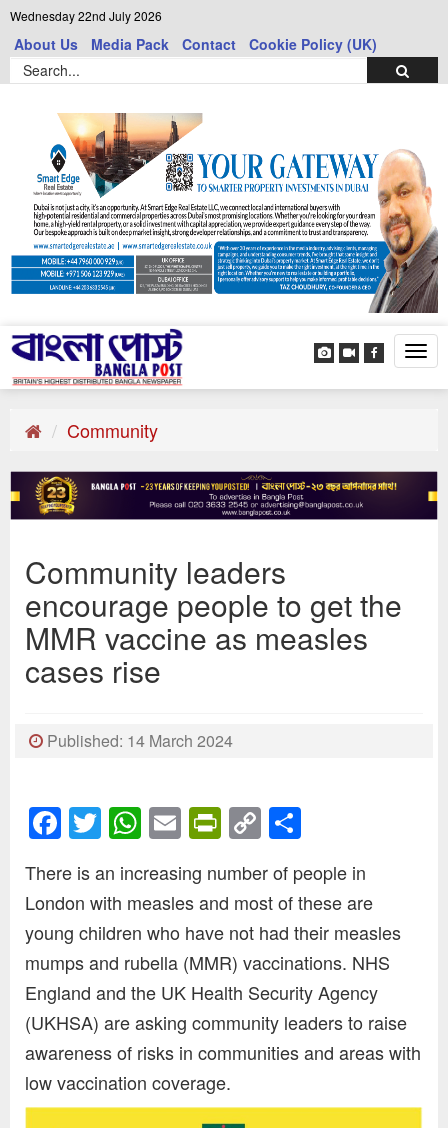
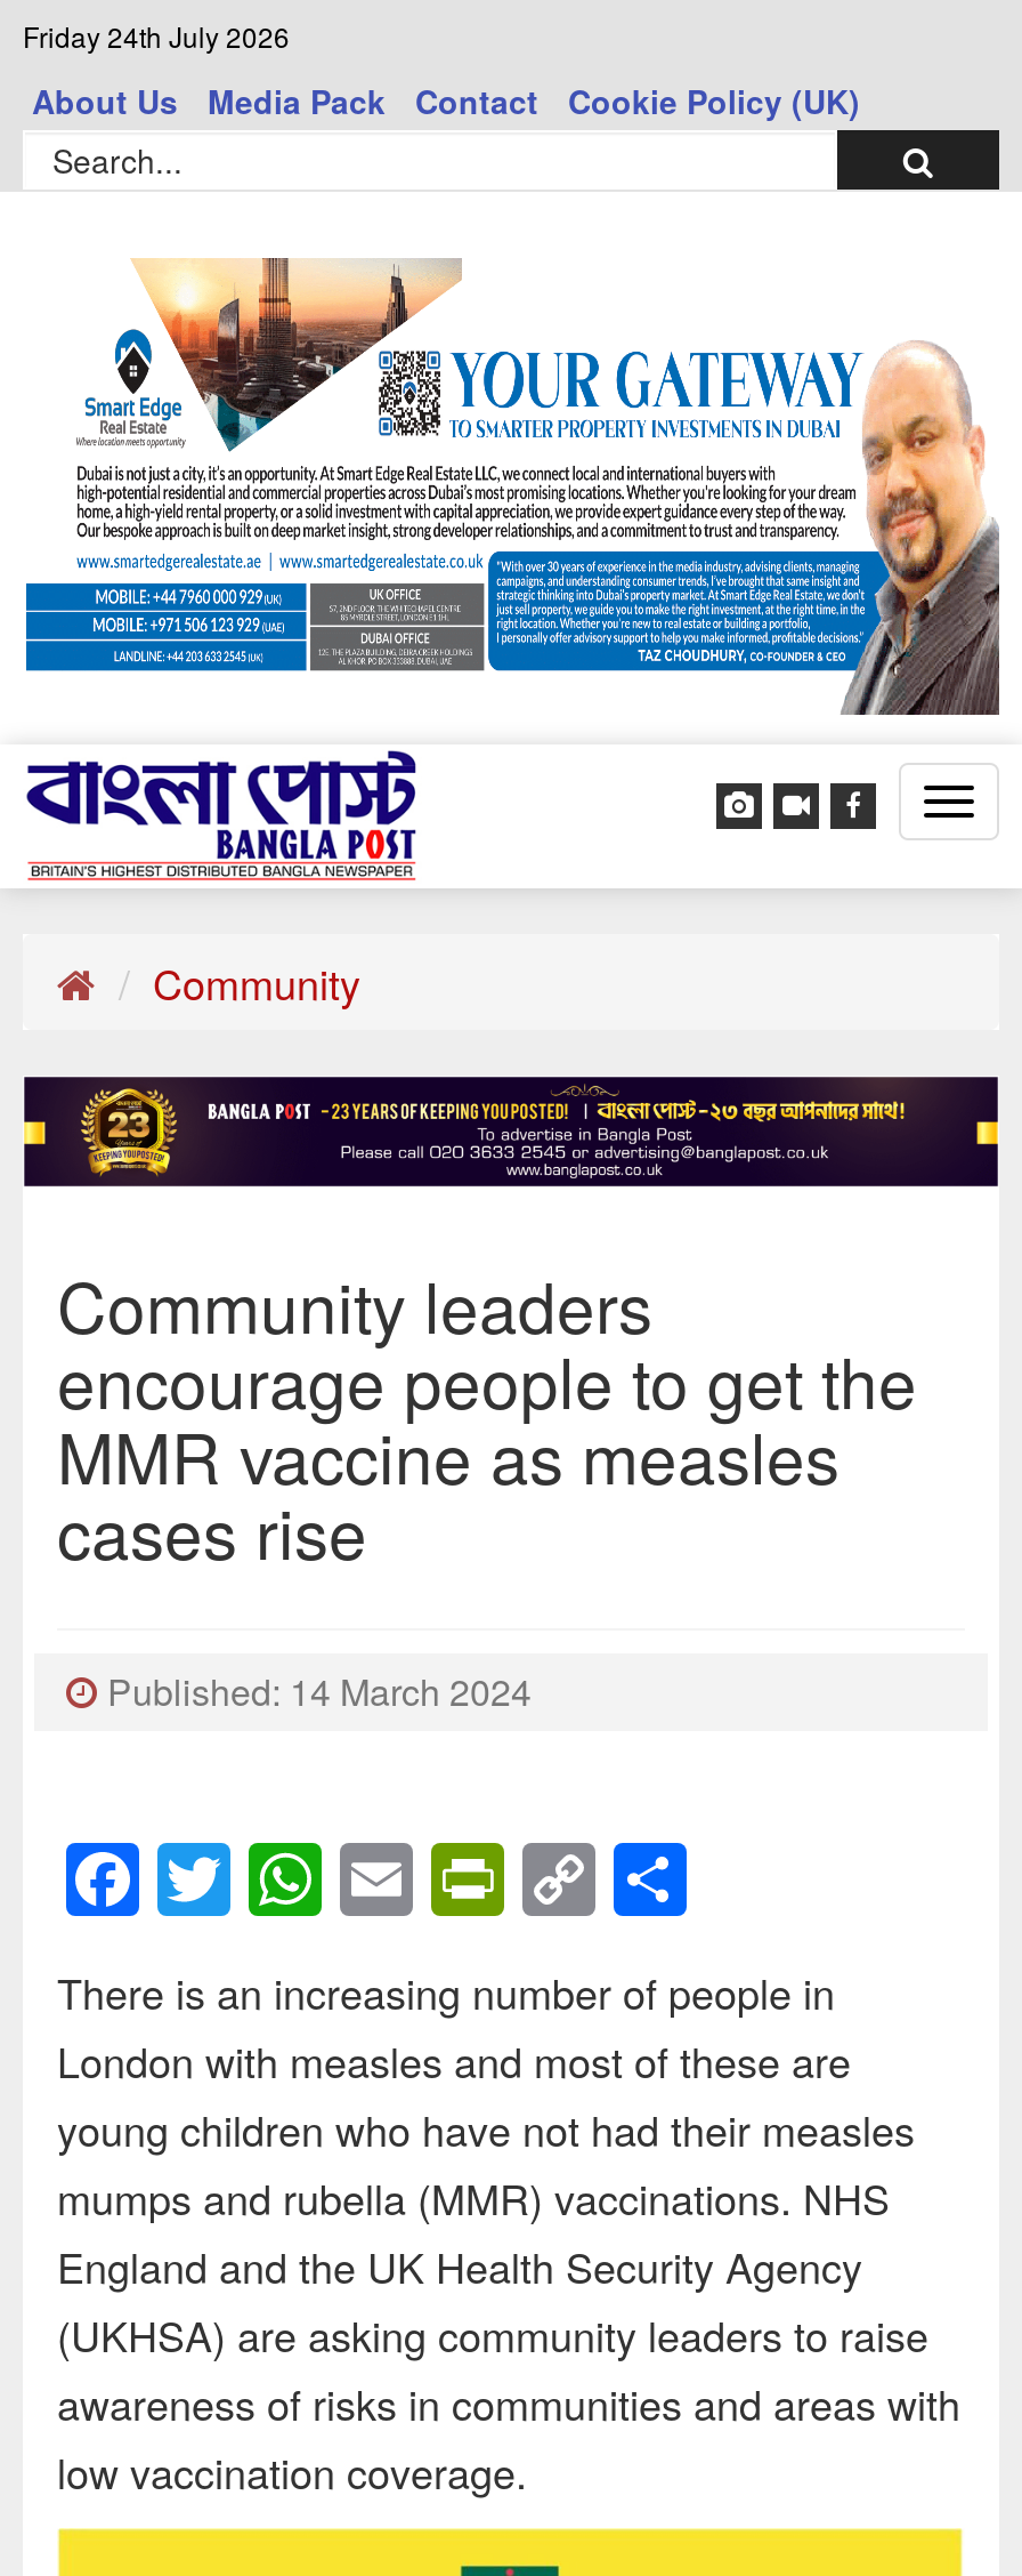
[10,7,162,24] Wednesday 22nd July 2026 -> [23,16,290,55] Friday 24th July 2026

